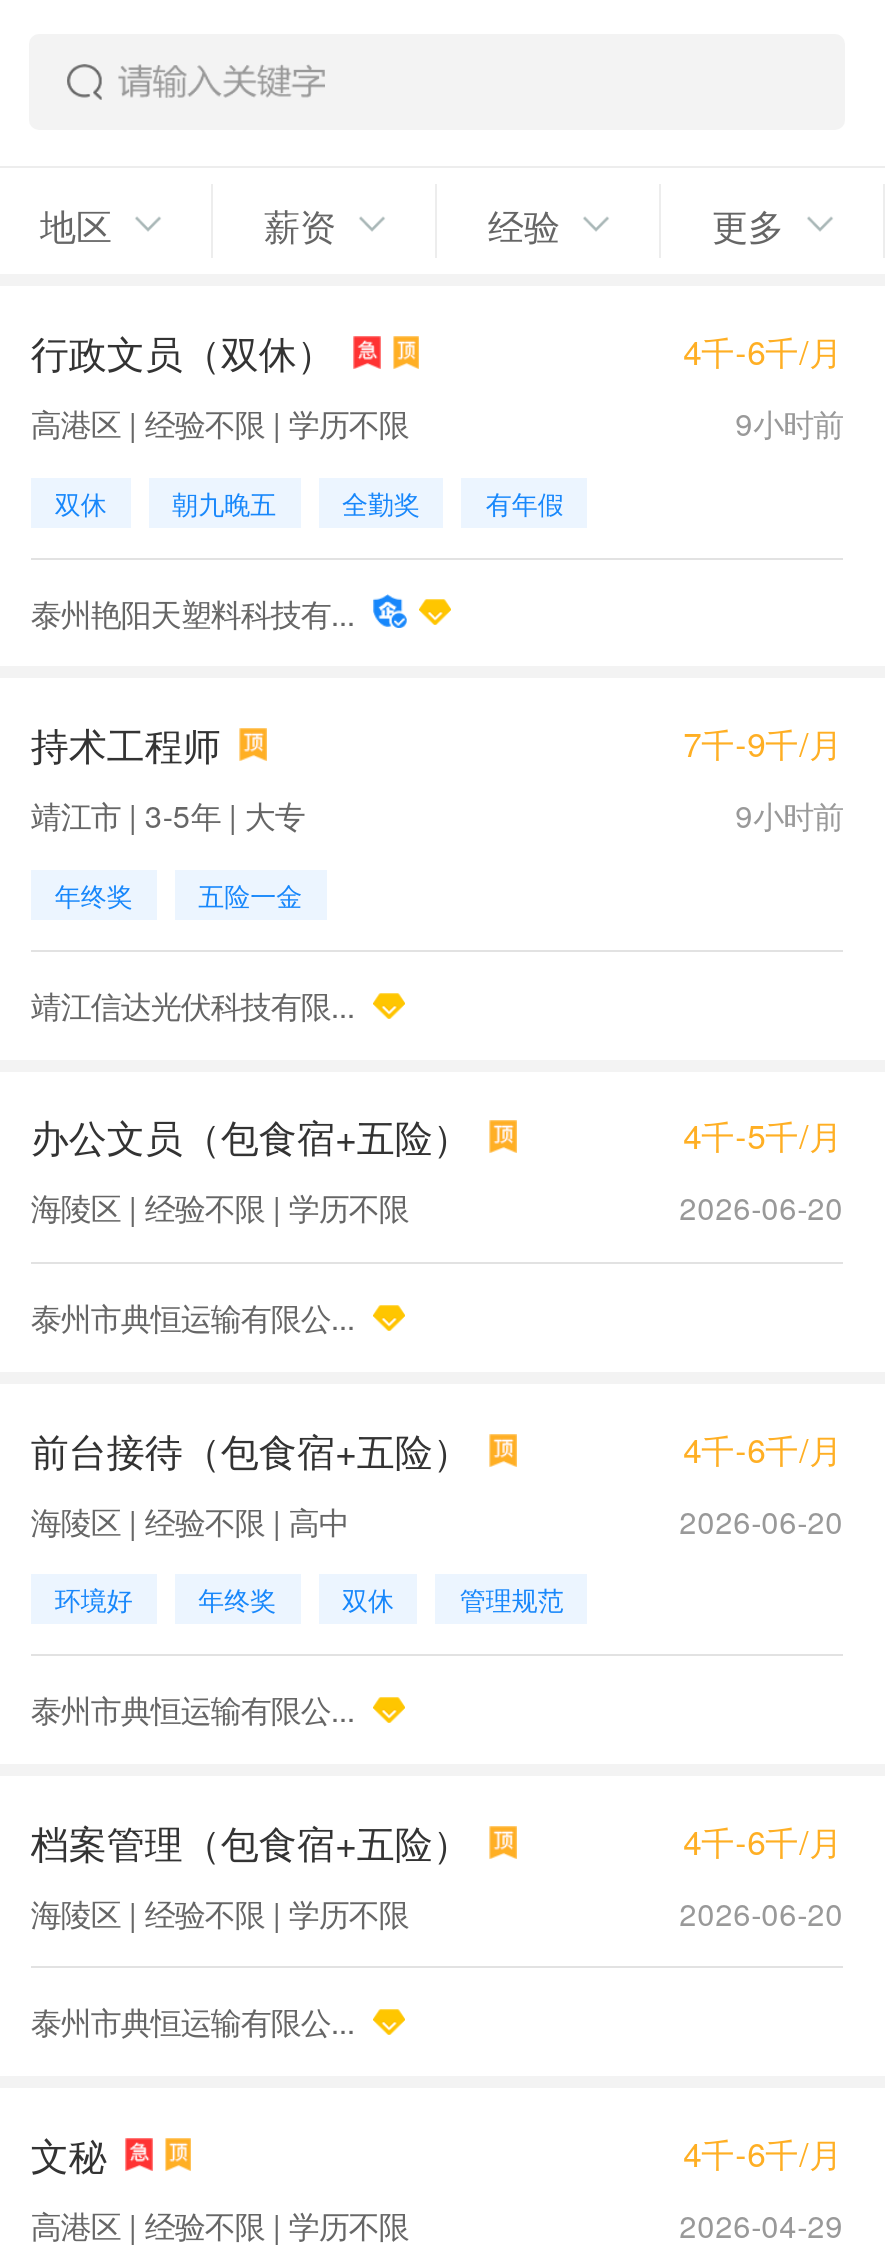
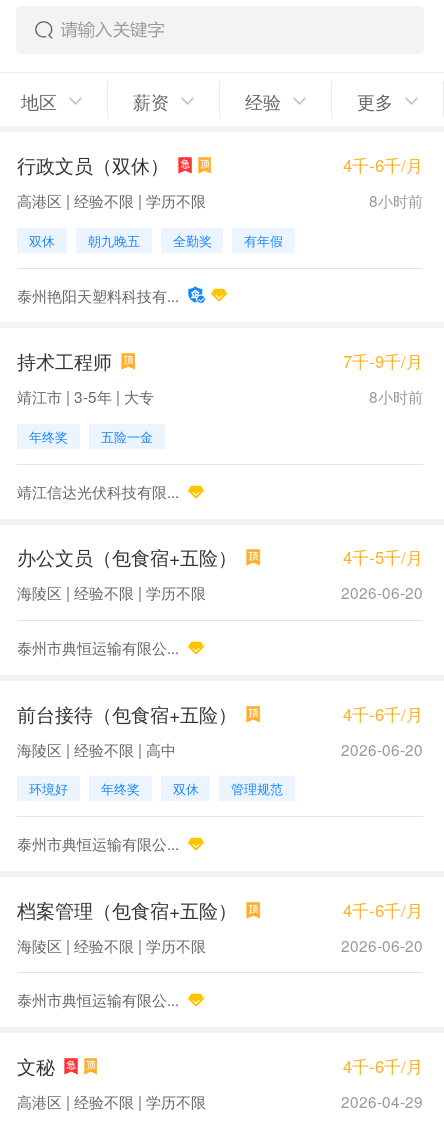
[735,400,843,444] 9小时前 -> [369,189,423,211] 8小时前
[735,792,843,836] 9小时前 -> [369,385,423,407] 8小时前

